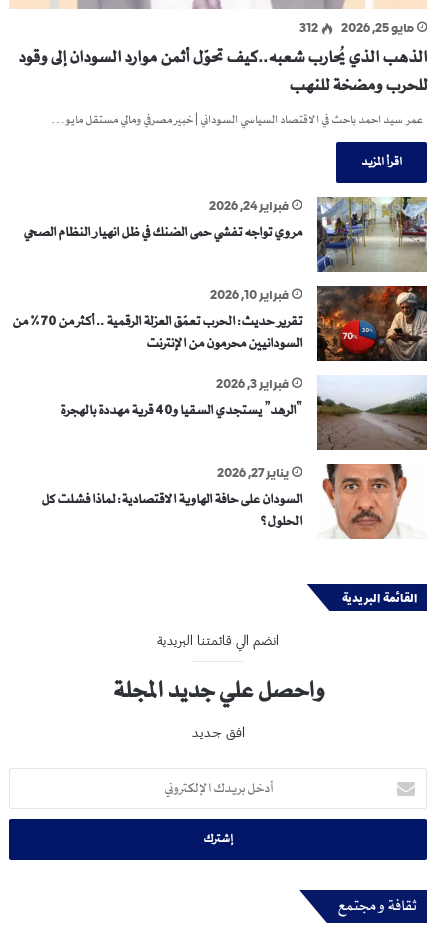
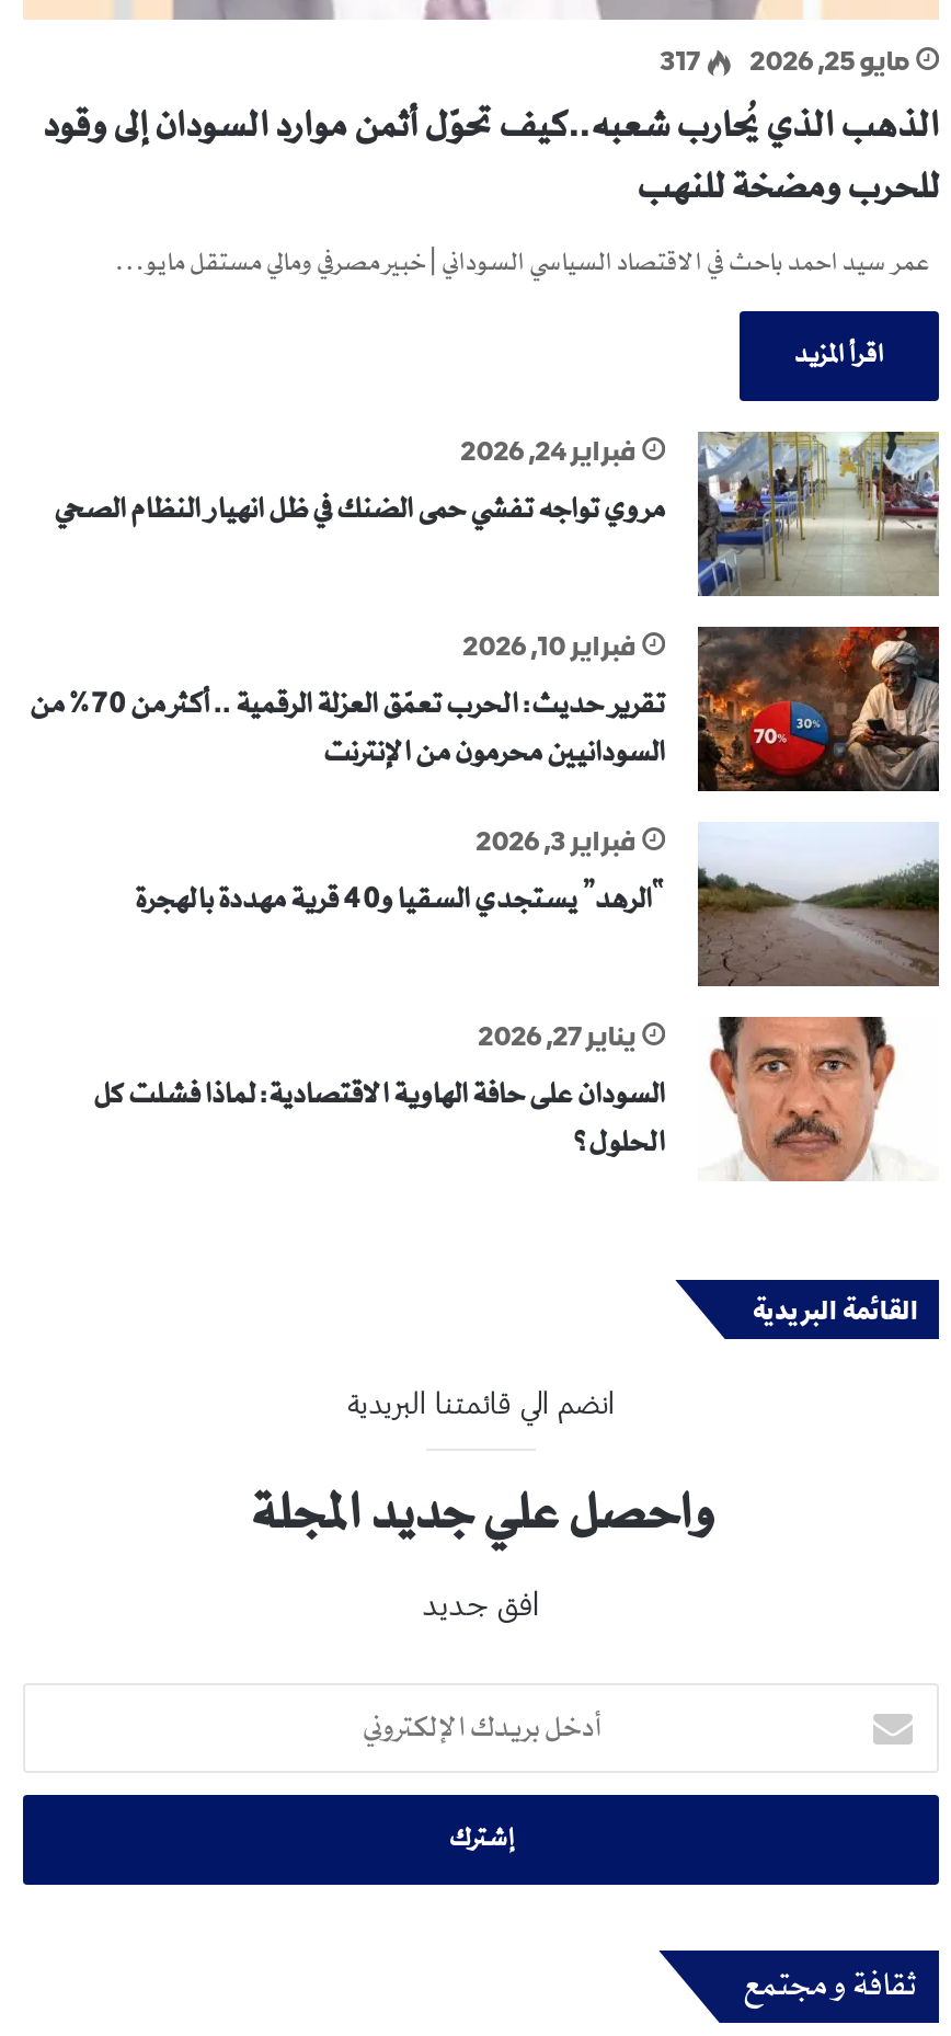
[299,23,318,35] 312 -> [660,50,699,76] 317

